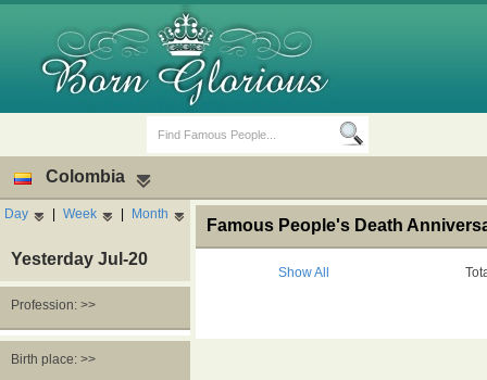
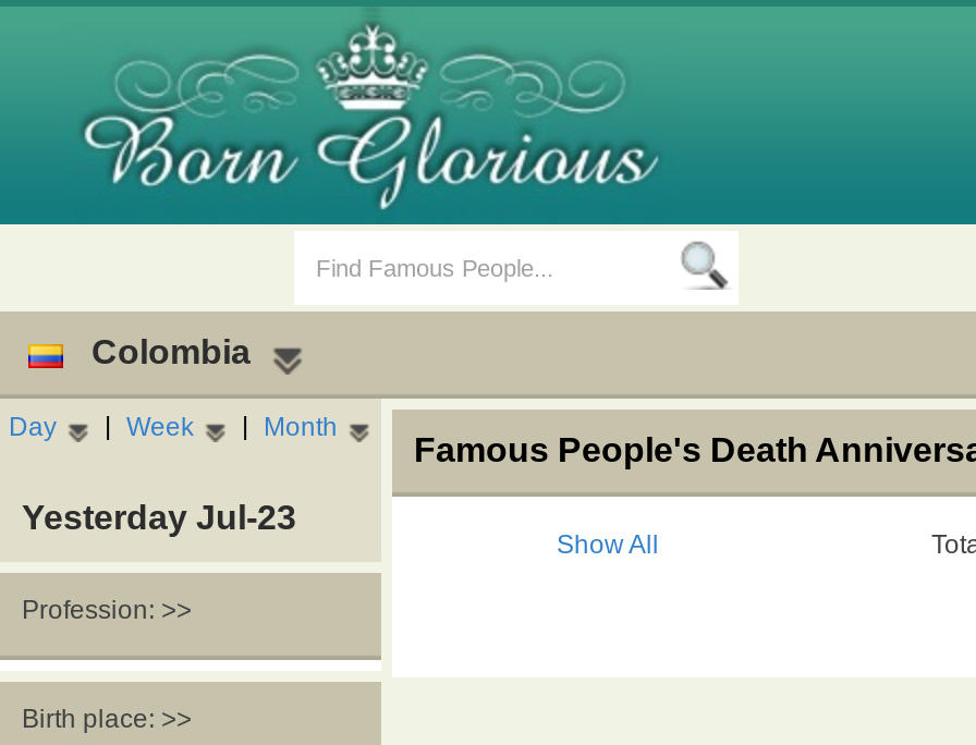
[11,250,148,268] Yesterday Jul-20 -> [22,499,296,536] Yesterday Jul-23

